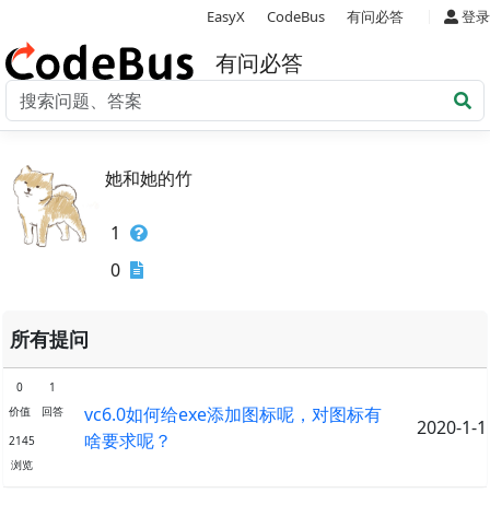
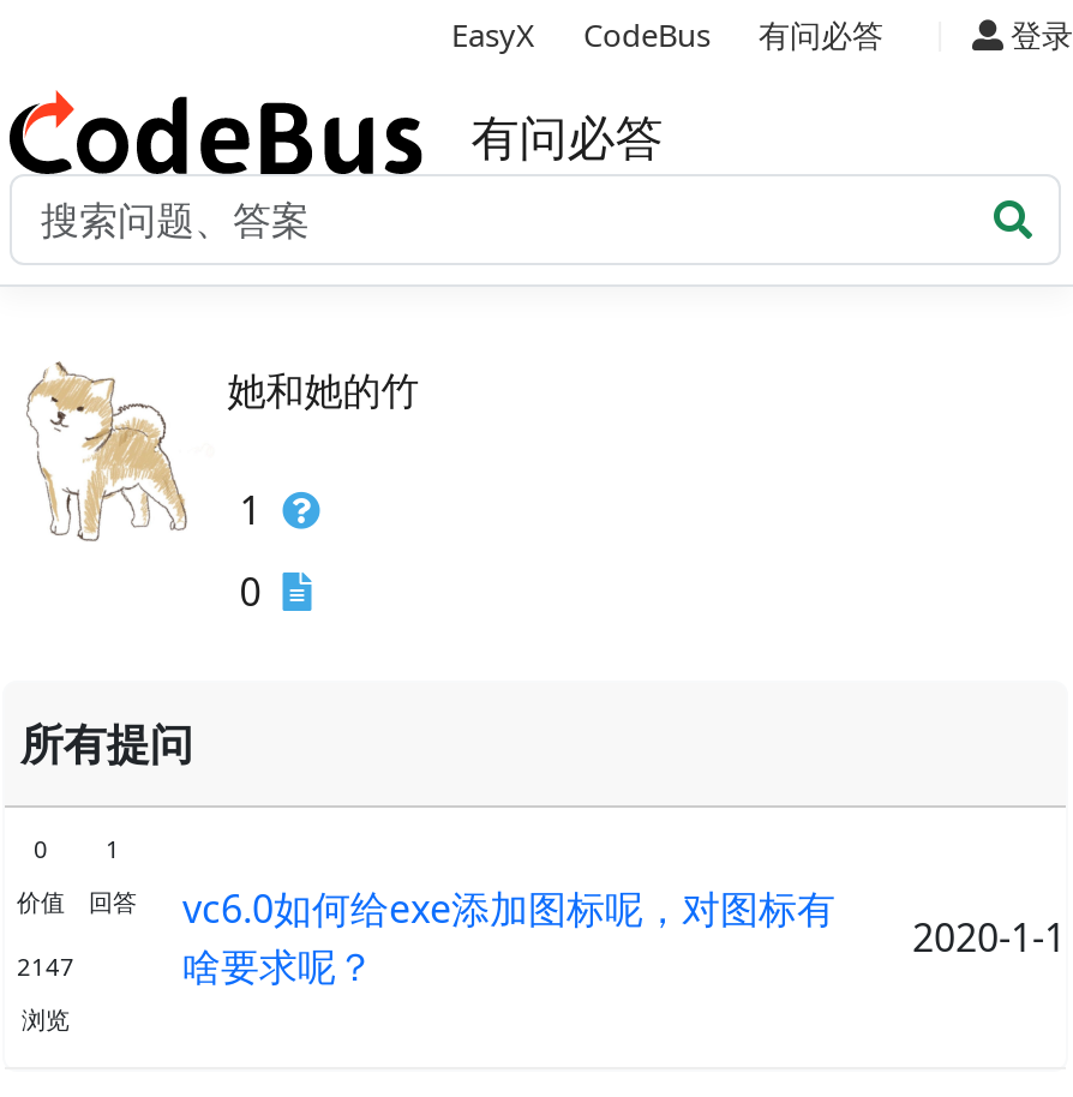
[9,433,35,448] 2145 -> [17,949,74,983] 2147

